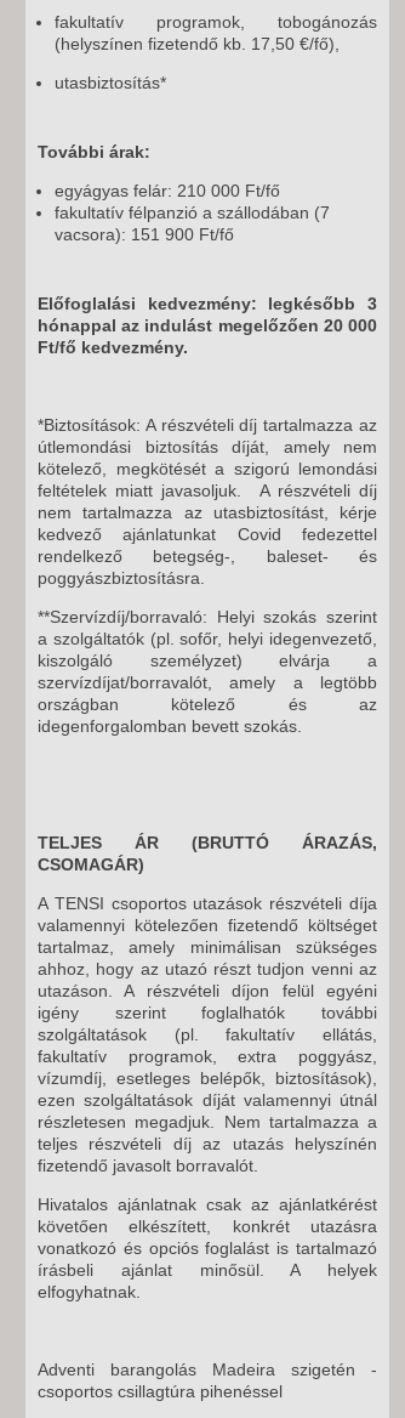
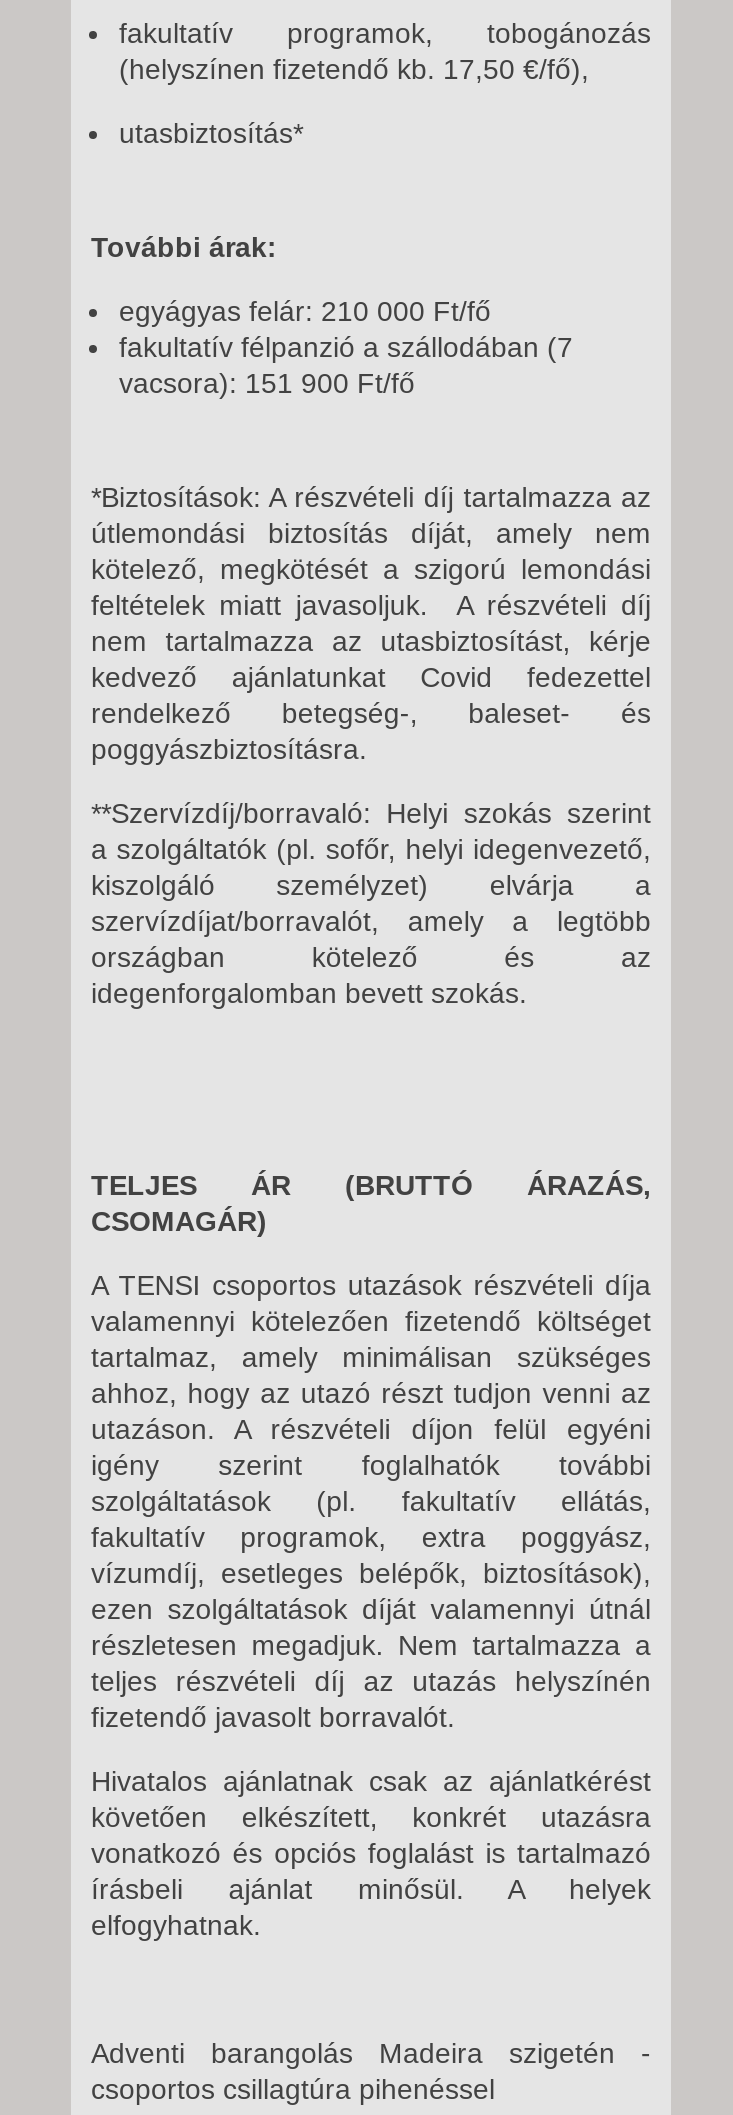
[38,294,377,357] Előfoglalási kedvezmény: legkésőbb 3 | hónappal az indulást megelőzően 20 000 | Ft/fő kedvezmény. -> none

